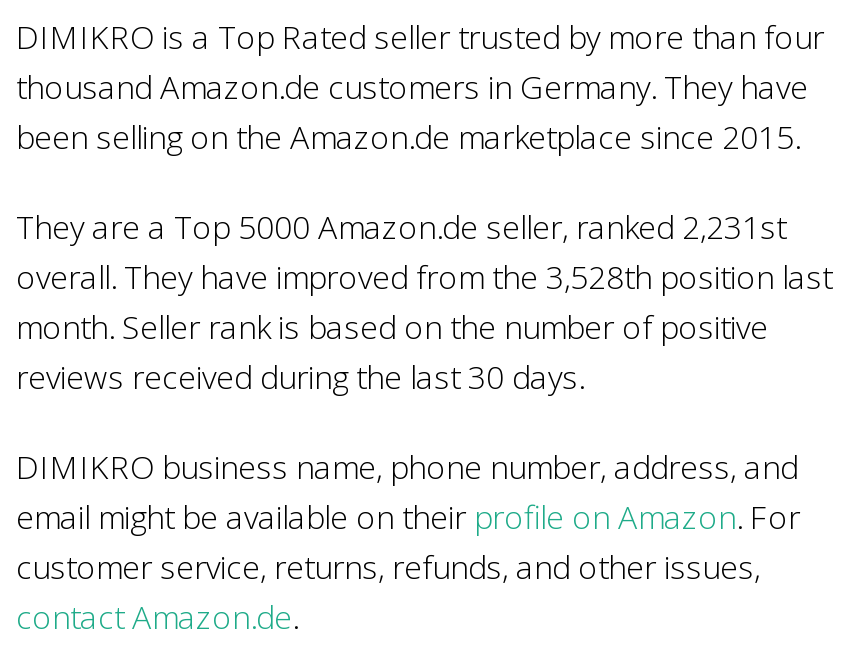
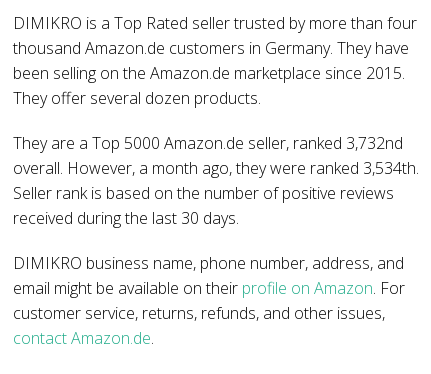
[16,205,832,399] They are a Top 5000 Amazon.de seller, ranked 2,231st | overall. They have improved from the 3,528th position last | month. Seller rank is based on the number of positive | reviews received during the last 30 days. -> [13,87,419,229] They offer several dozen products. | They are a Top 5000 Amazon.de seller, ranked 3,732nd | overall. However, a month ago, they were ranked 3,534th. | Seller rank is based on the number of positive reviews | received during the last 30 days.

